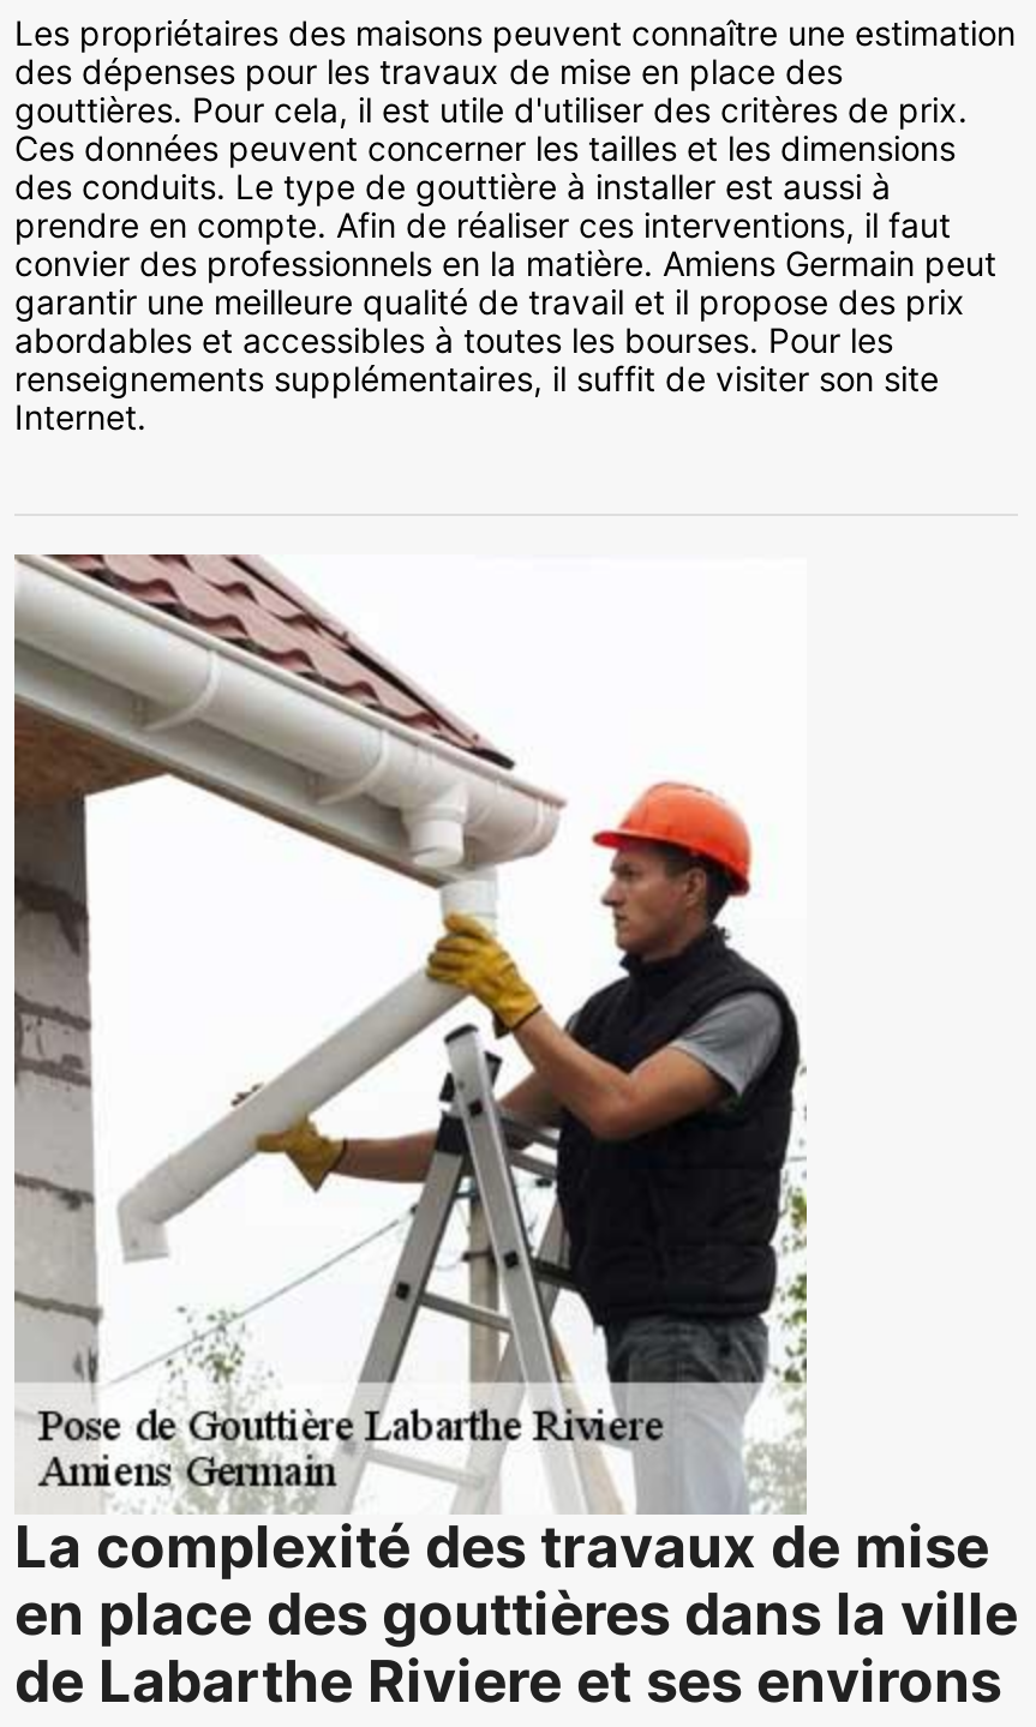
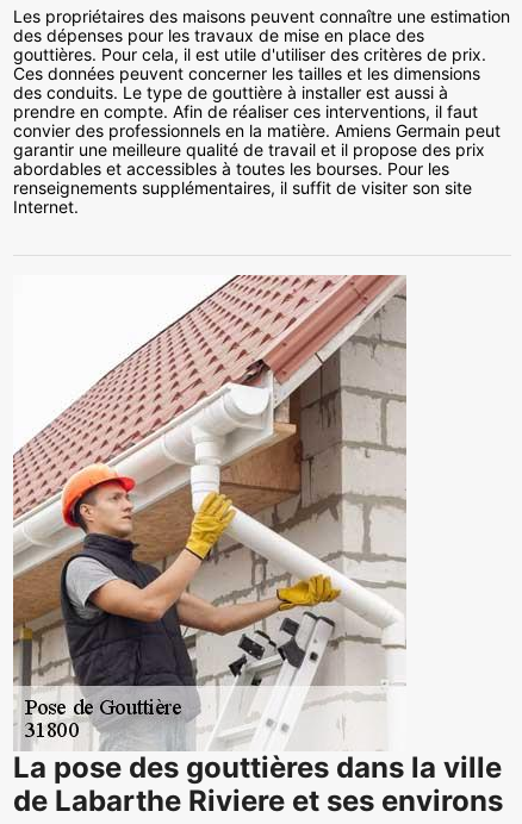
[12,552,1018,1649] [image] | La complexité des travaux de mise | en place des gouttières dans la ville -> [13,274,502,785] [image] | La pose des gouttières dans la ville

